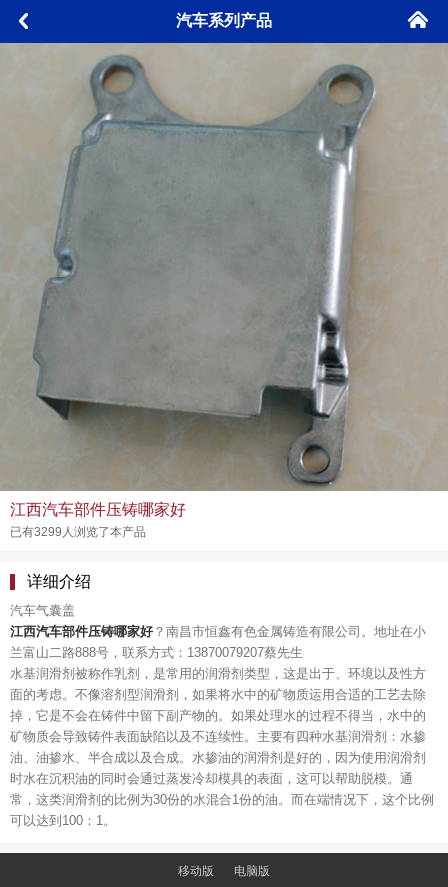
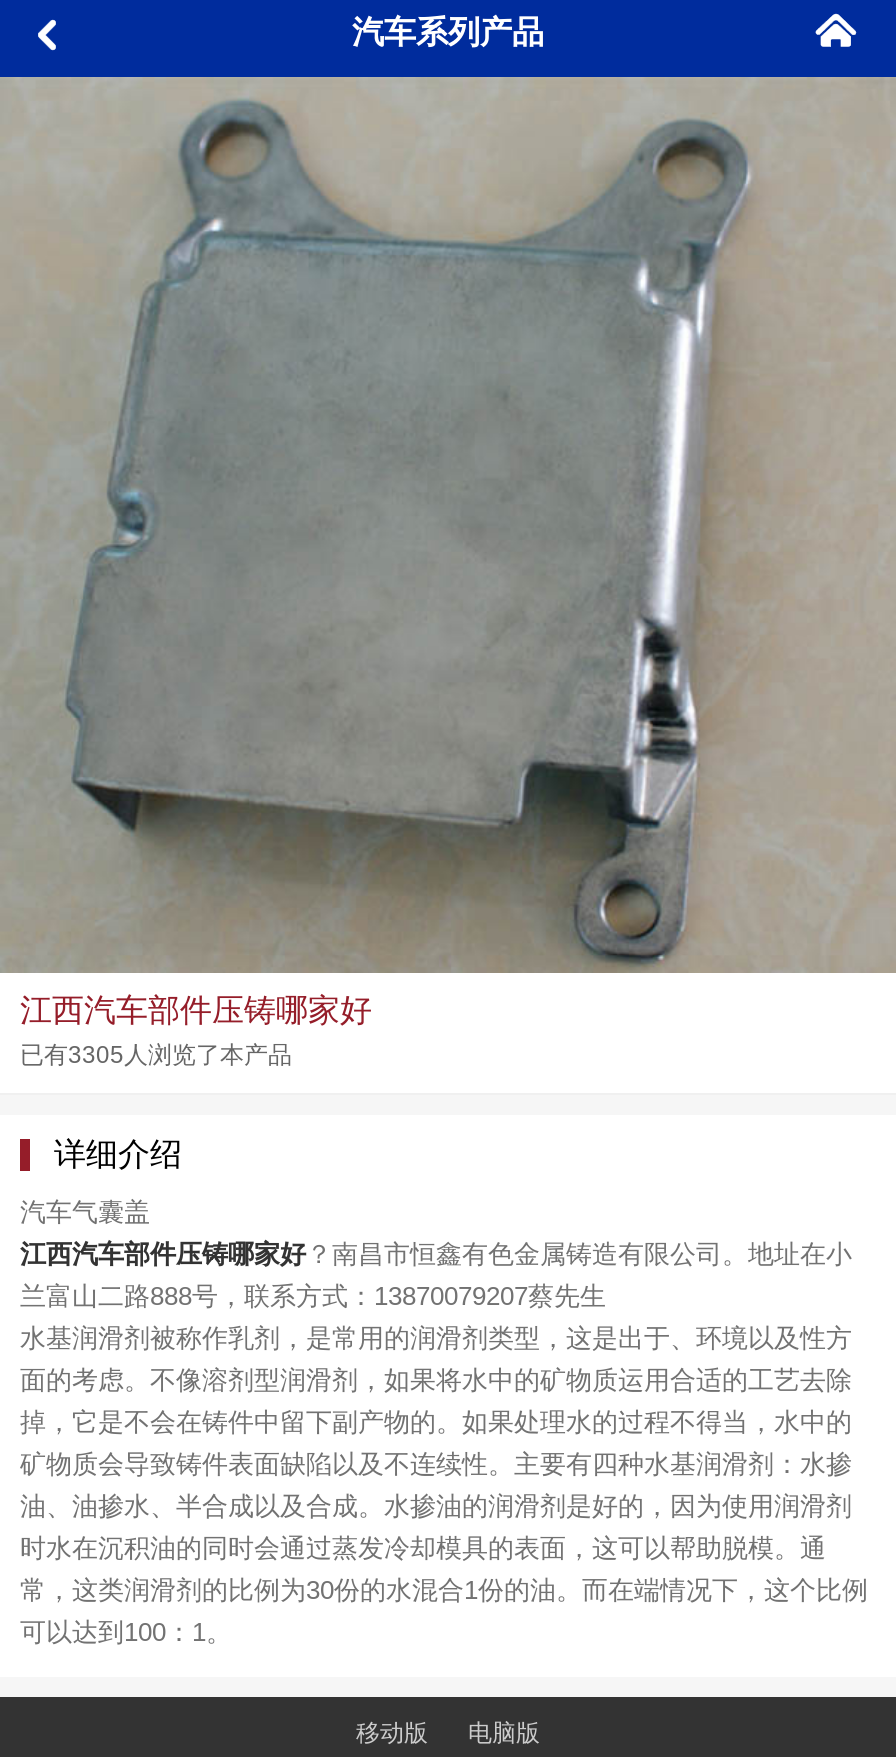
[10,525,146,539] 已有3299人浏览了本产品 -> [20,1041,292,1069] 已有3305人浏览了本产品

